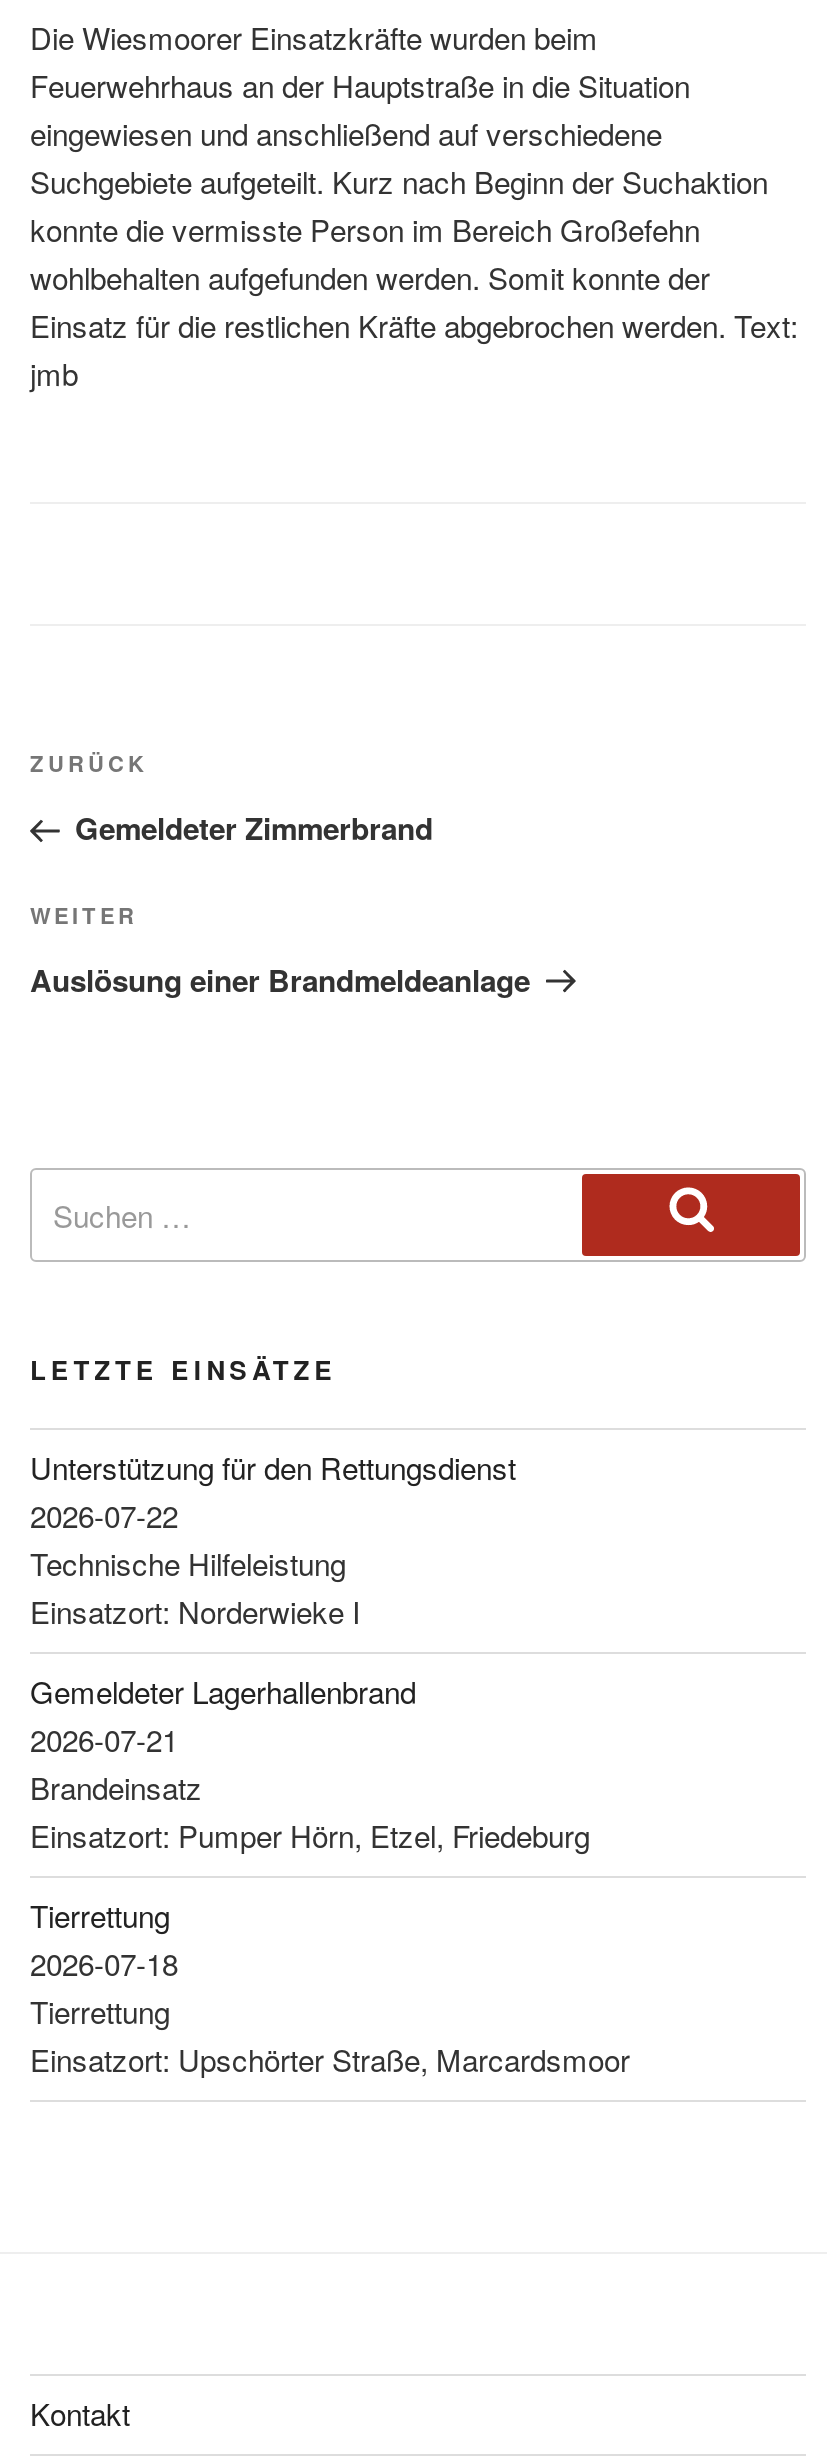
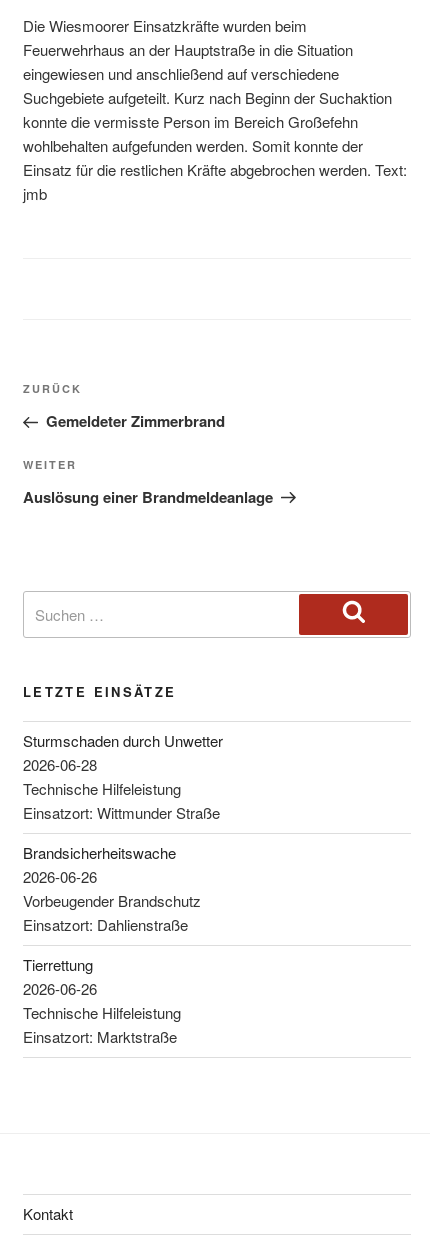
[30,1446,516,1536] Unterstützung für den Rettungsdienst | 2026-07-22 -> [23,730,223,775] Sturmschaden durch Unwetter | 2026-06-28
[30,1590,360,1632] Einsatzort: Norderwieke I -> [23,802,220,823] Einsatzort: Wittmunder Straße
[30,1670,590,1856] Gemeldeter Lagerhallenbrand | 2026-07-21 | Brandeinsatz | Einsatzort: Pumper Hörn, Etzel, Friedeburg -> [23,842,201,935] Brandsicherheitswache | 2026-06-26 | Vorbeugender Brandschutz | Einsatzort: Dahlienstraße
[30,1942,630,2080] 2026-07-18 | Tierrettung | Einsatzort: Upschörter Straße, Marcardsmoor -> [23,978,181,1047] 2026-06-26 | Technische Hilfeleistung | Einsatzort: Marktstraße

